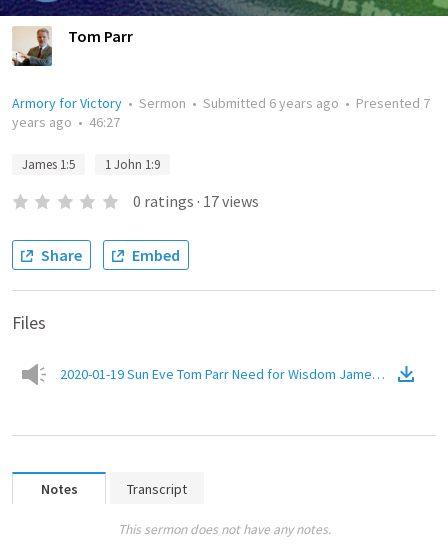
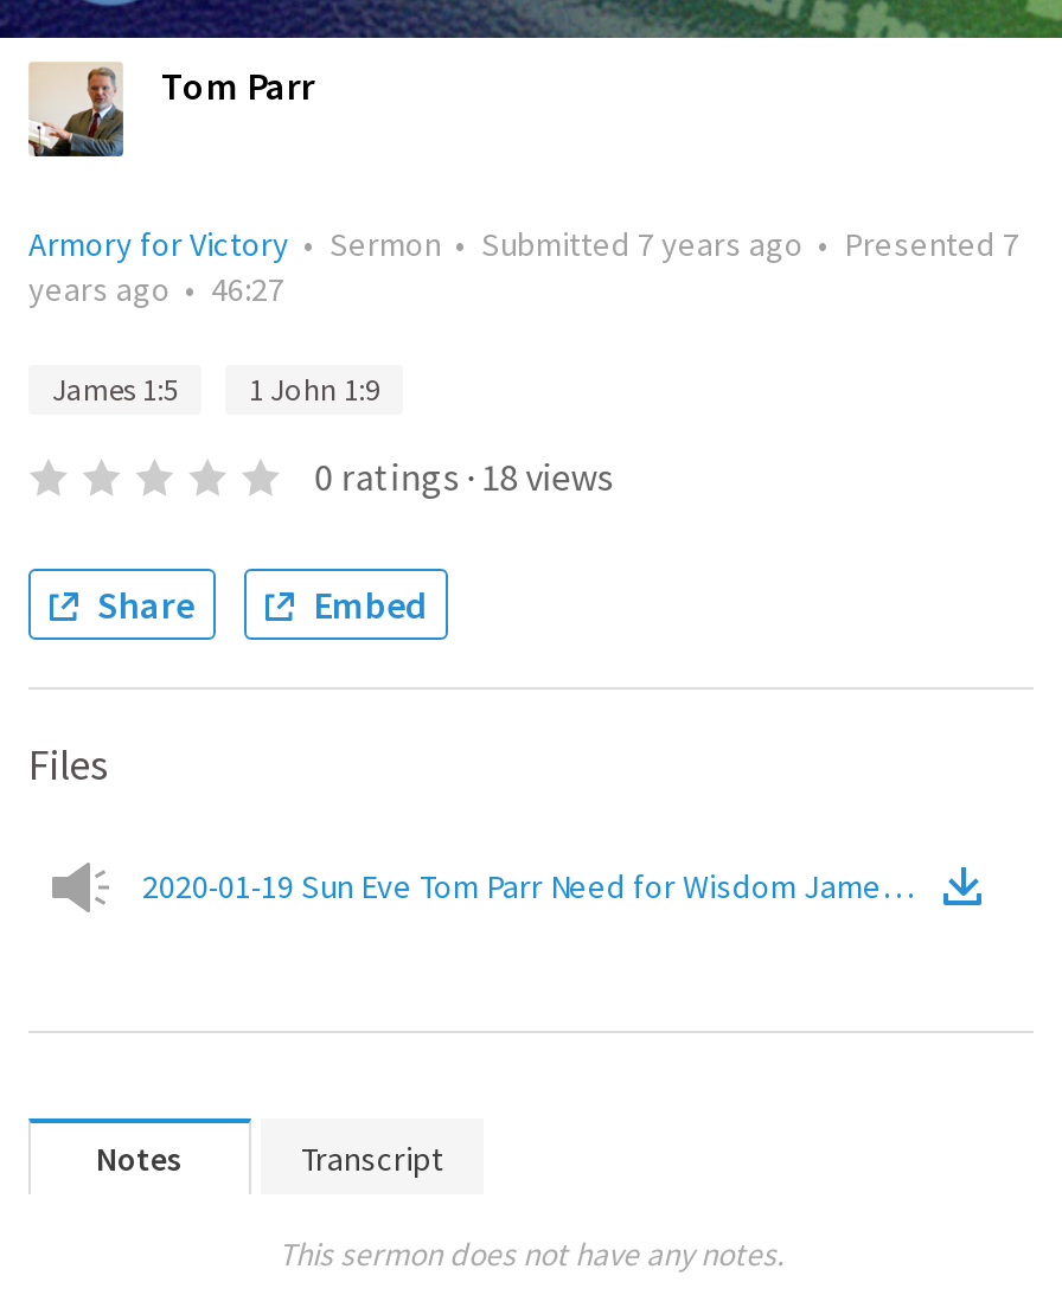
[12,94,430,112] Armory for Victory • Sermon • Submitted 6 years ago • Presented 7 -> [28,223,1019,265] Armory for Victory • Sermon • Submitted 7 years ago • Presented 7
[133,191,259,211] 0 ratings · 17 views -> [315,453,613,500] 0 ratings · 18 views

